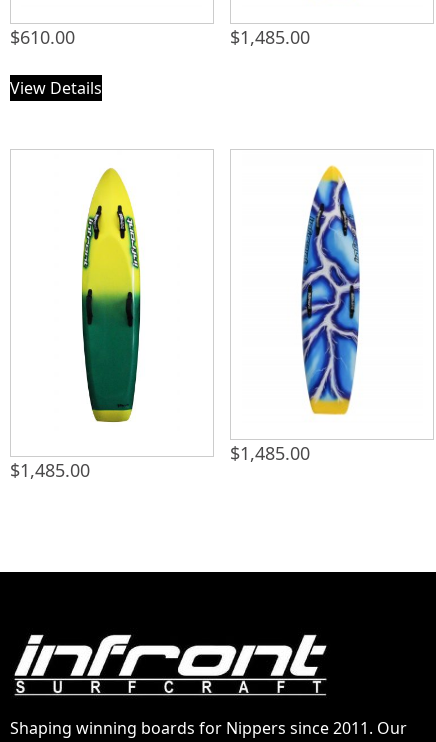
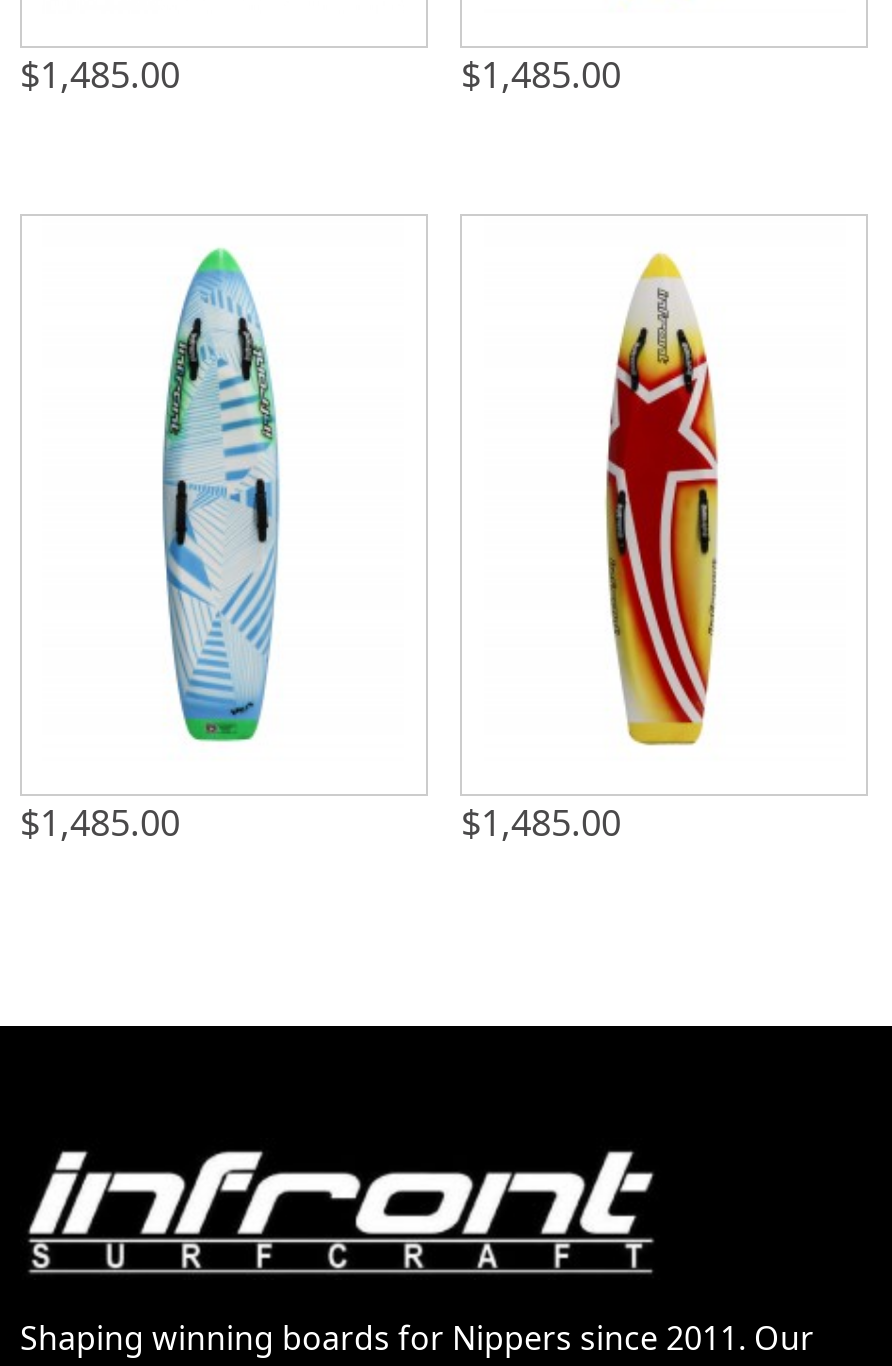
[10,25,102,99] $610.00 | View Details -> [20,49,180,97] $1,485.00
[81,167,141,423] [image] -> [160,248,280,744] [image]
[300,165,360,415] [image] -> [604,252,718,746] [image]

